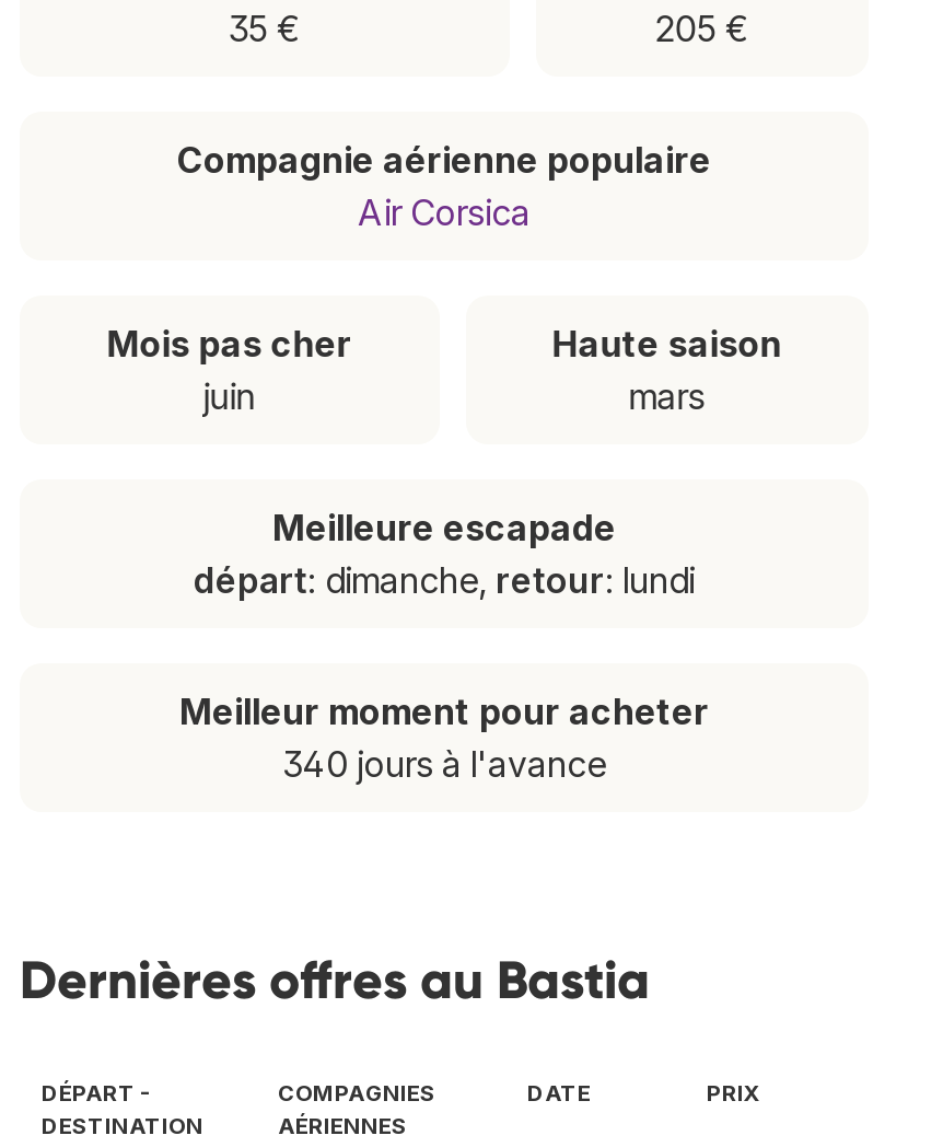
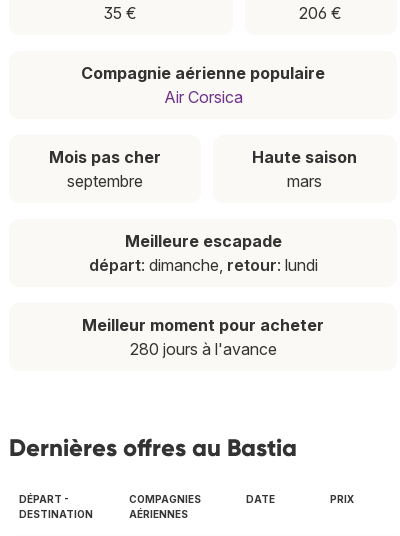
[655,6,749,50] 205 € -> [299,3,342,23] 206 €
[203,374,256,417] juin -> [67,171,143,191] septembre
[282,741,606,785] 340 jours à l'avance -> [129,339,276,359] 280 jours à l'avance

